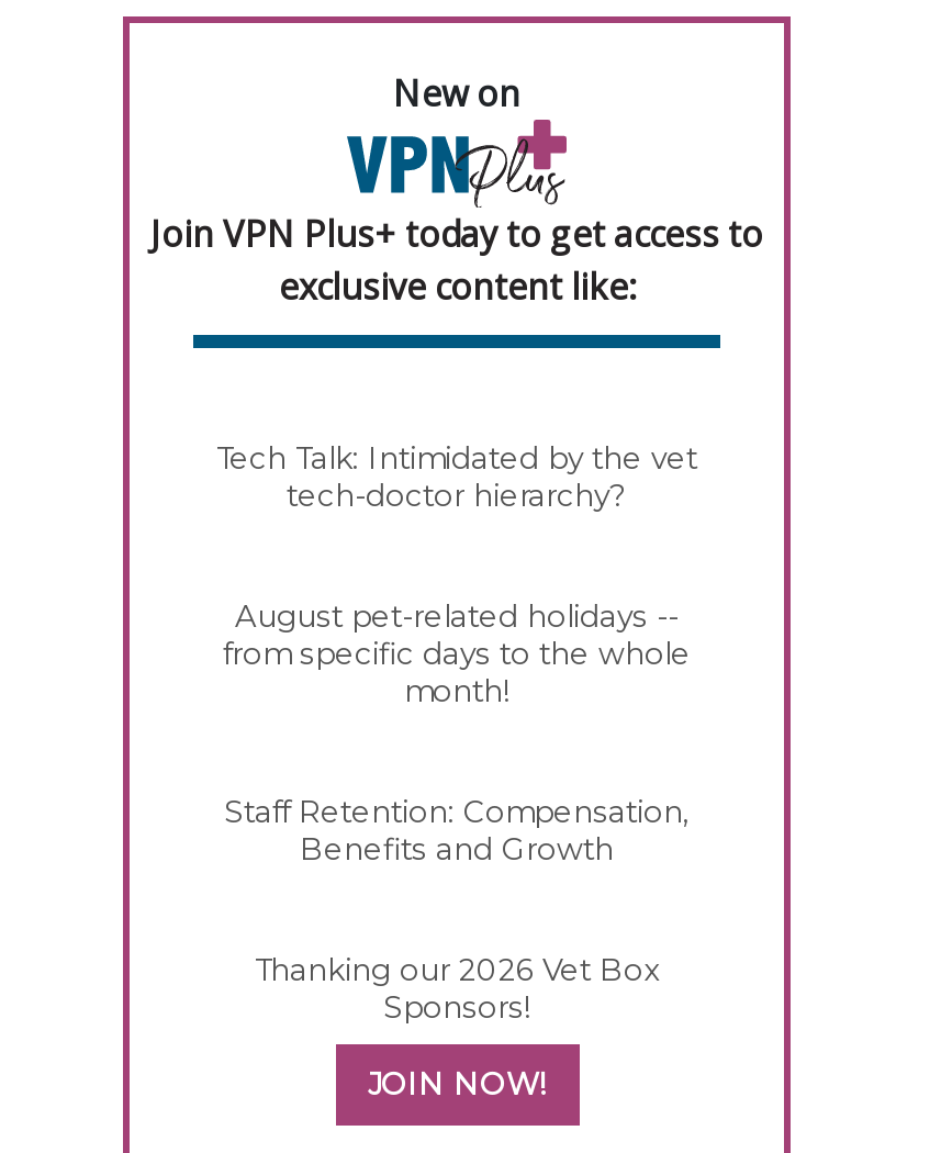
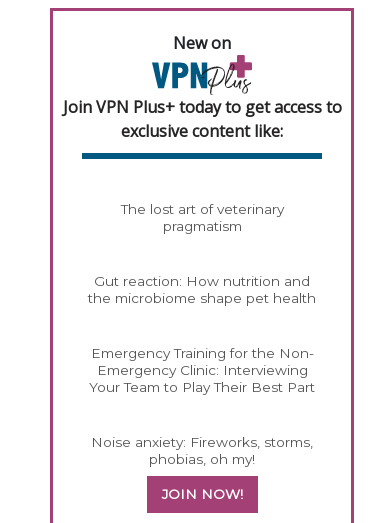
[216,439,697,512] Tech Talk: Intimidated by the vet | tech-doctor hierarchy? -> [120,201,283,234] The lost art of veterinary | pragmatism
[223,598,691,707] August pet-related holidays -- | from specific days to the whole | month! -> [88,273,316,306] Gut reaction: How nutrition and | the microbiome shape pet health
[224,793,690,866] Staff Retention: Compensation, | Benefits and Growth -> [89,345,315,395] Emergency Training for the Non- | Emergency Clinic: Interviewing | Your Team to Play Their Best Part
[255,951,659,1024] Thanking our 2026 Vet Box | Sponsors! -> [91,434,313,467] Noise anxiety: Fireworks, storms, | phobias, oh my!

